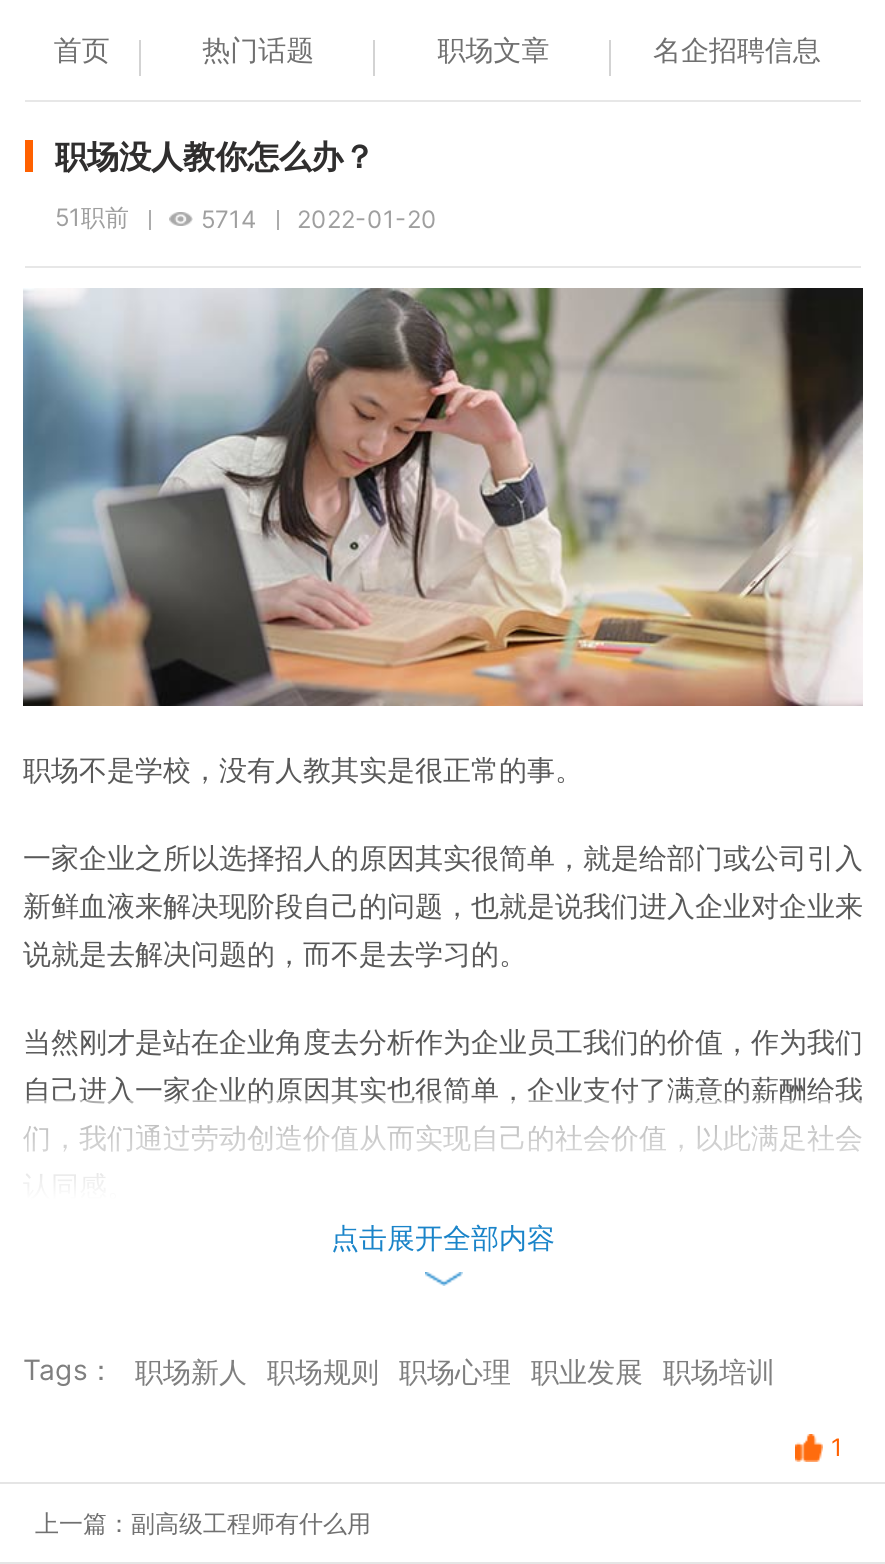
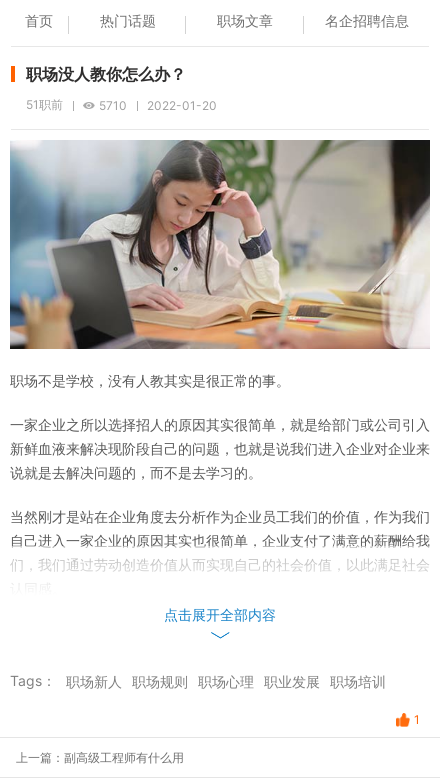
[201,204,437,234] 5714 2022-01-20 -> [99,98,217,113] 5710 2022-01-20

